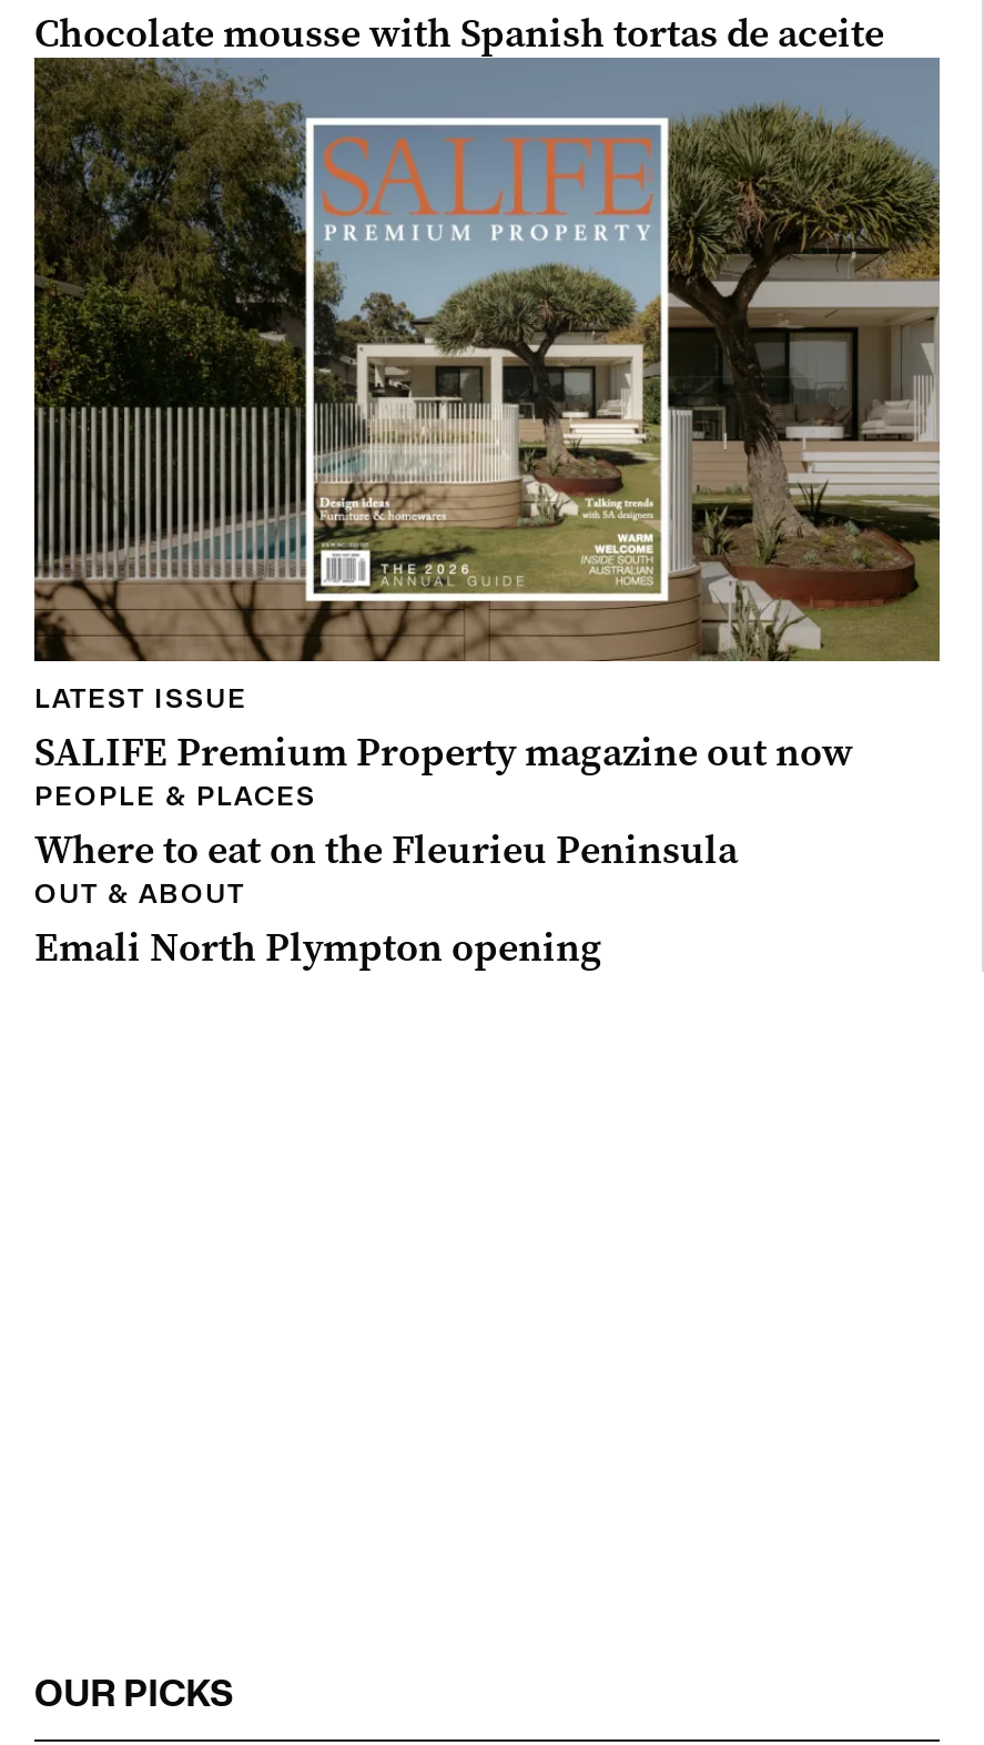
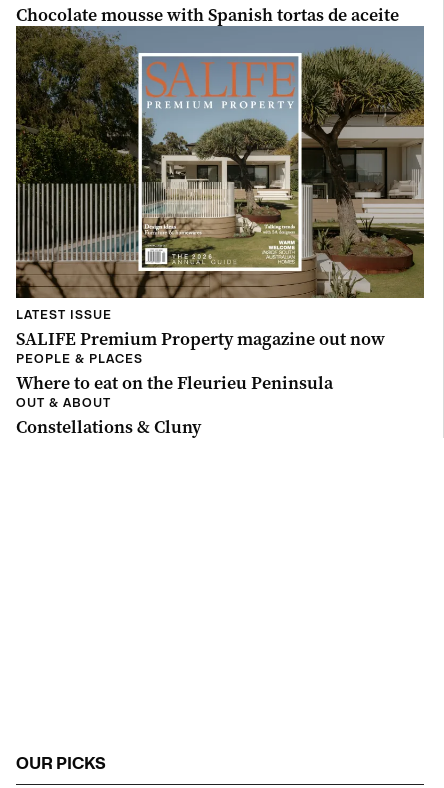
[34,921,602,974] Emali North Plympton opening -> [16,415,201,439] Constellations & Cluny

